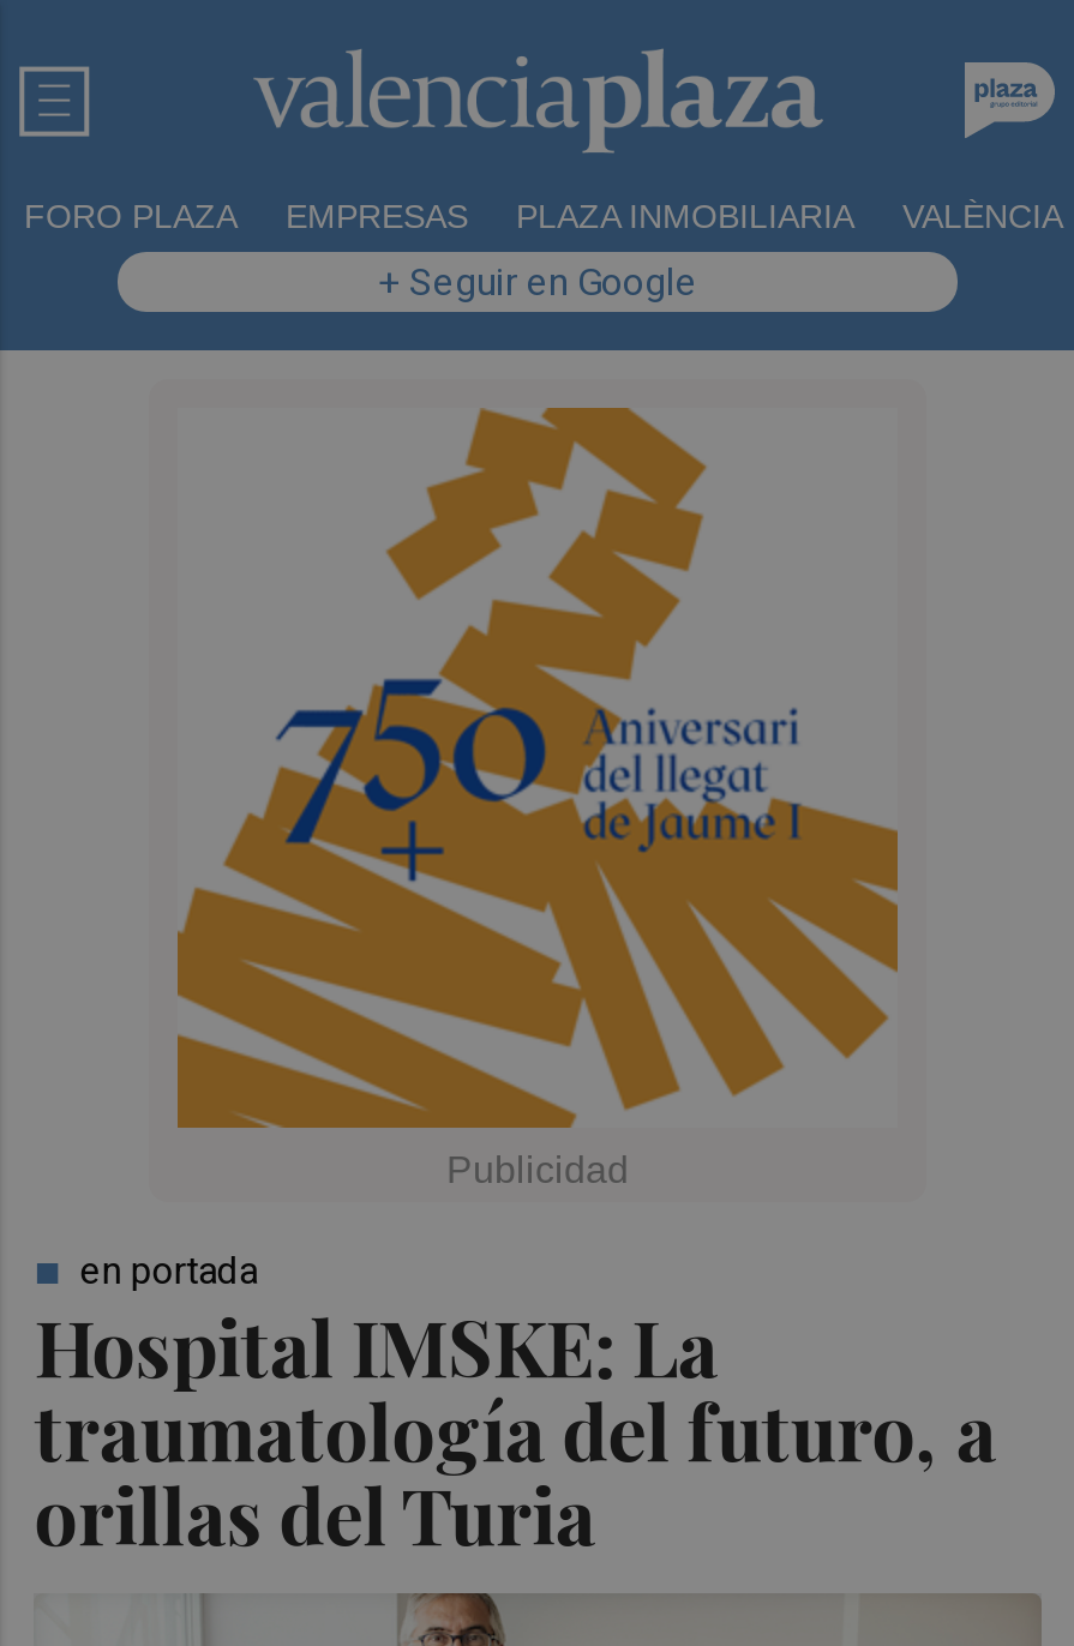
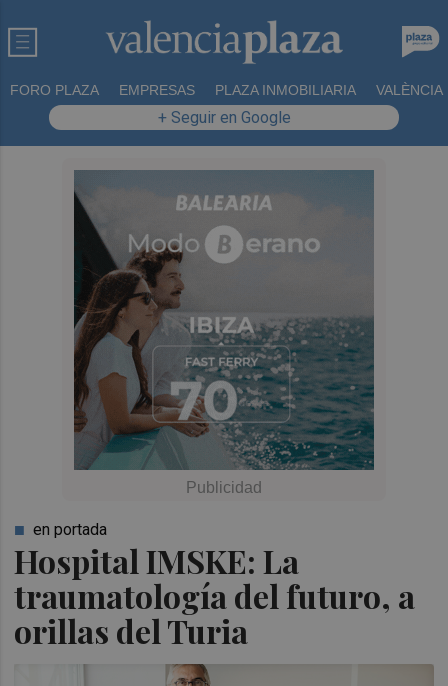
[175,406,900,1130] [image] -> [73,169,375,471] [image]

